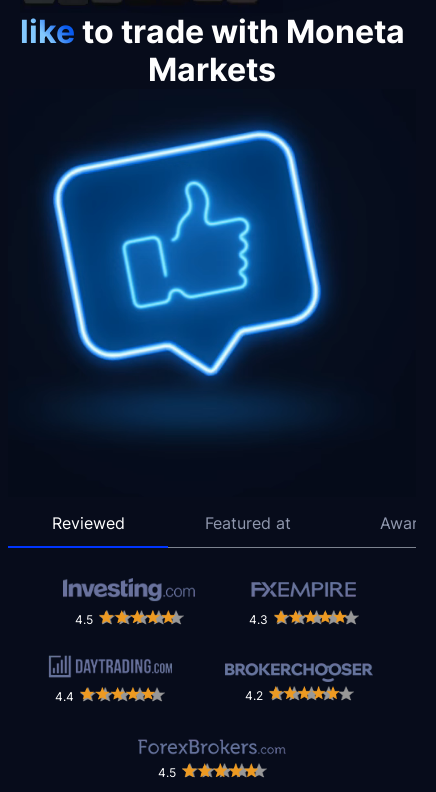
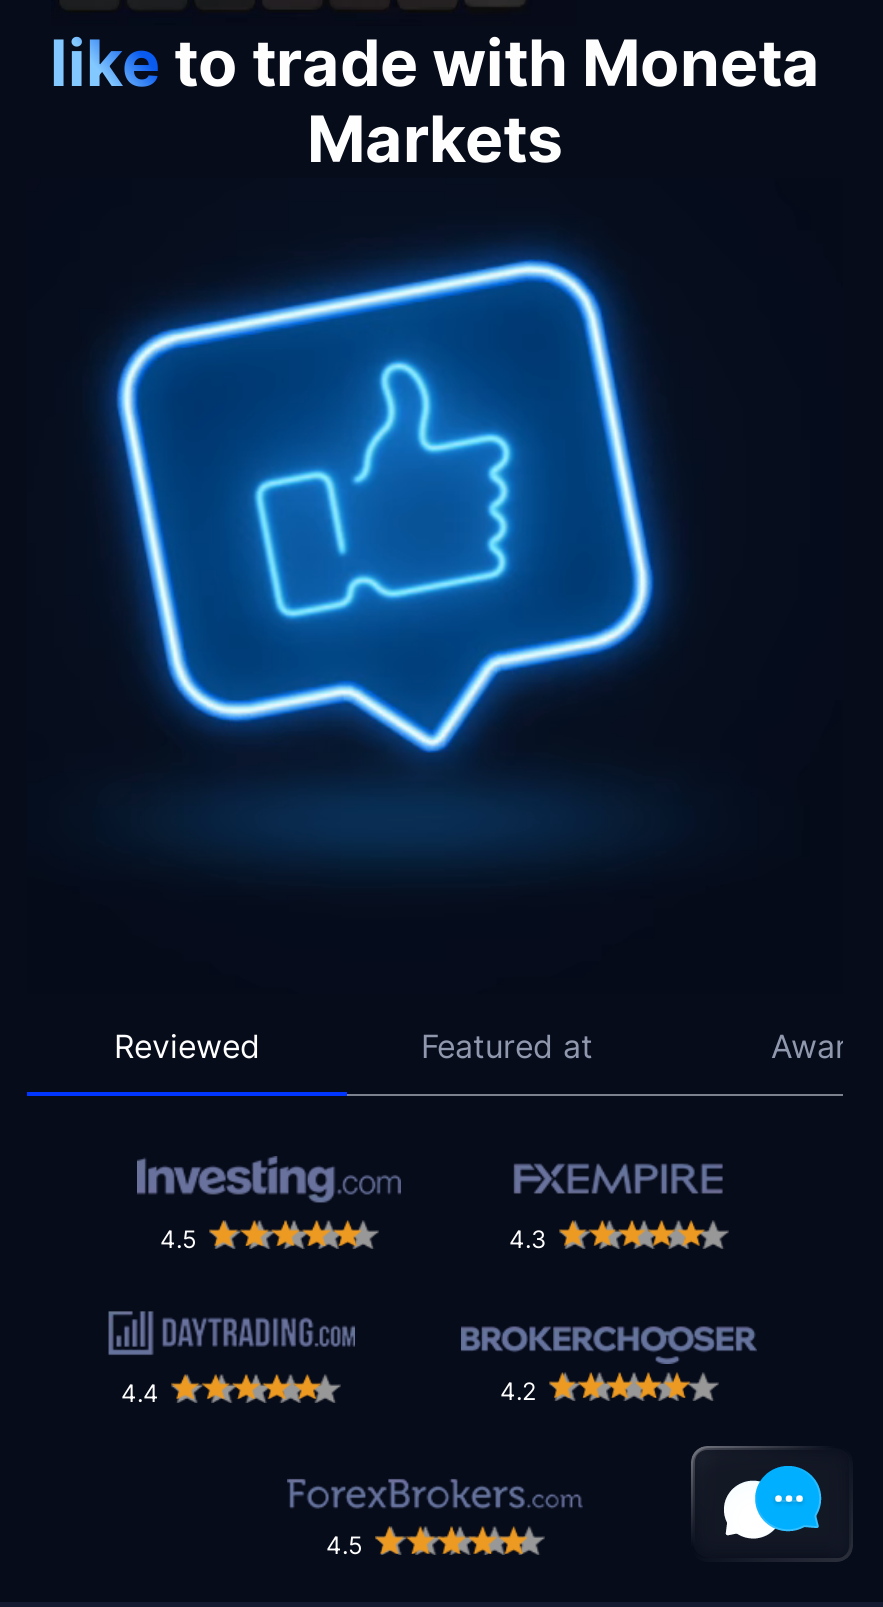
none -> [691,1446,823,1542] [image]

